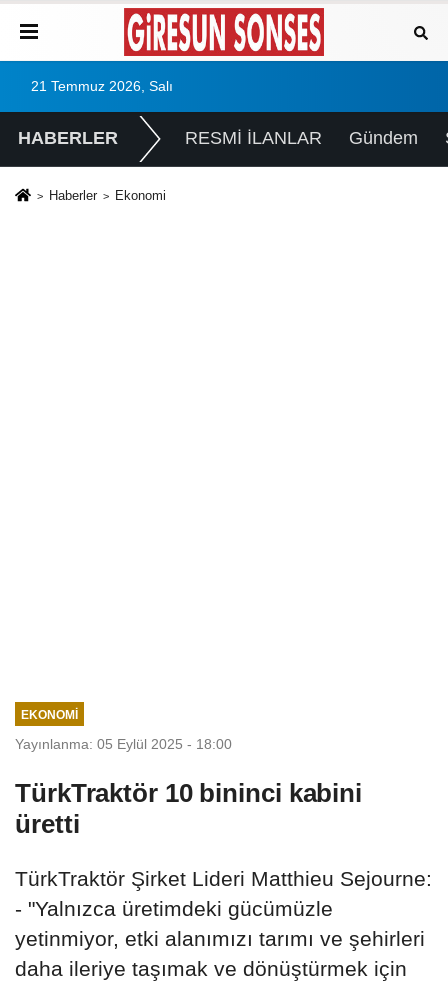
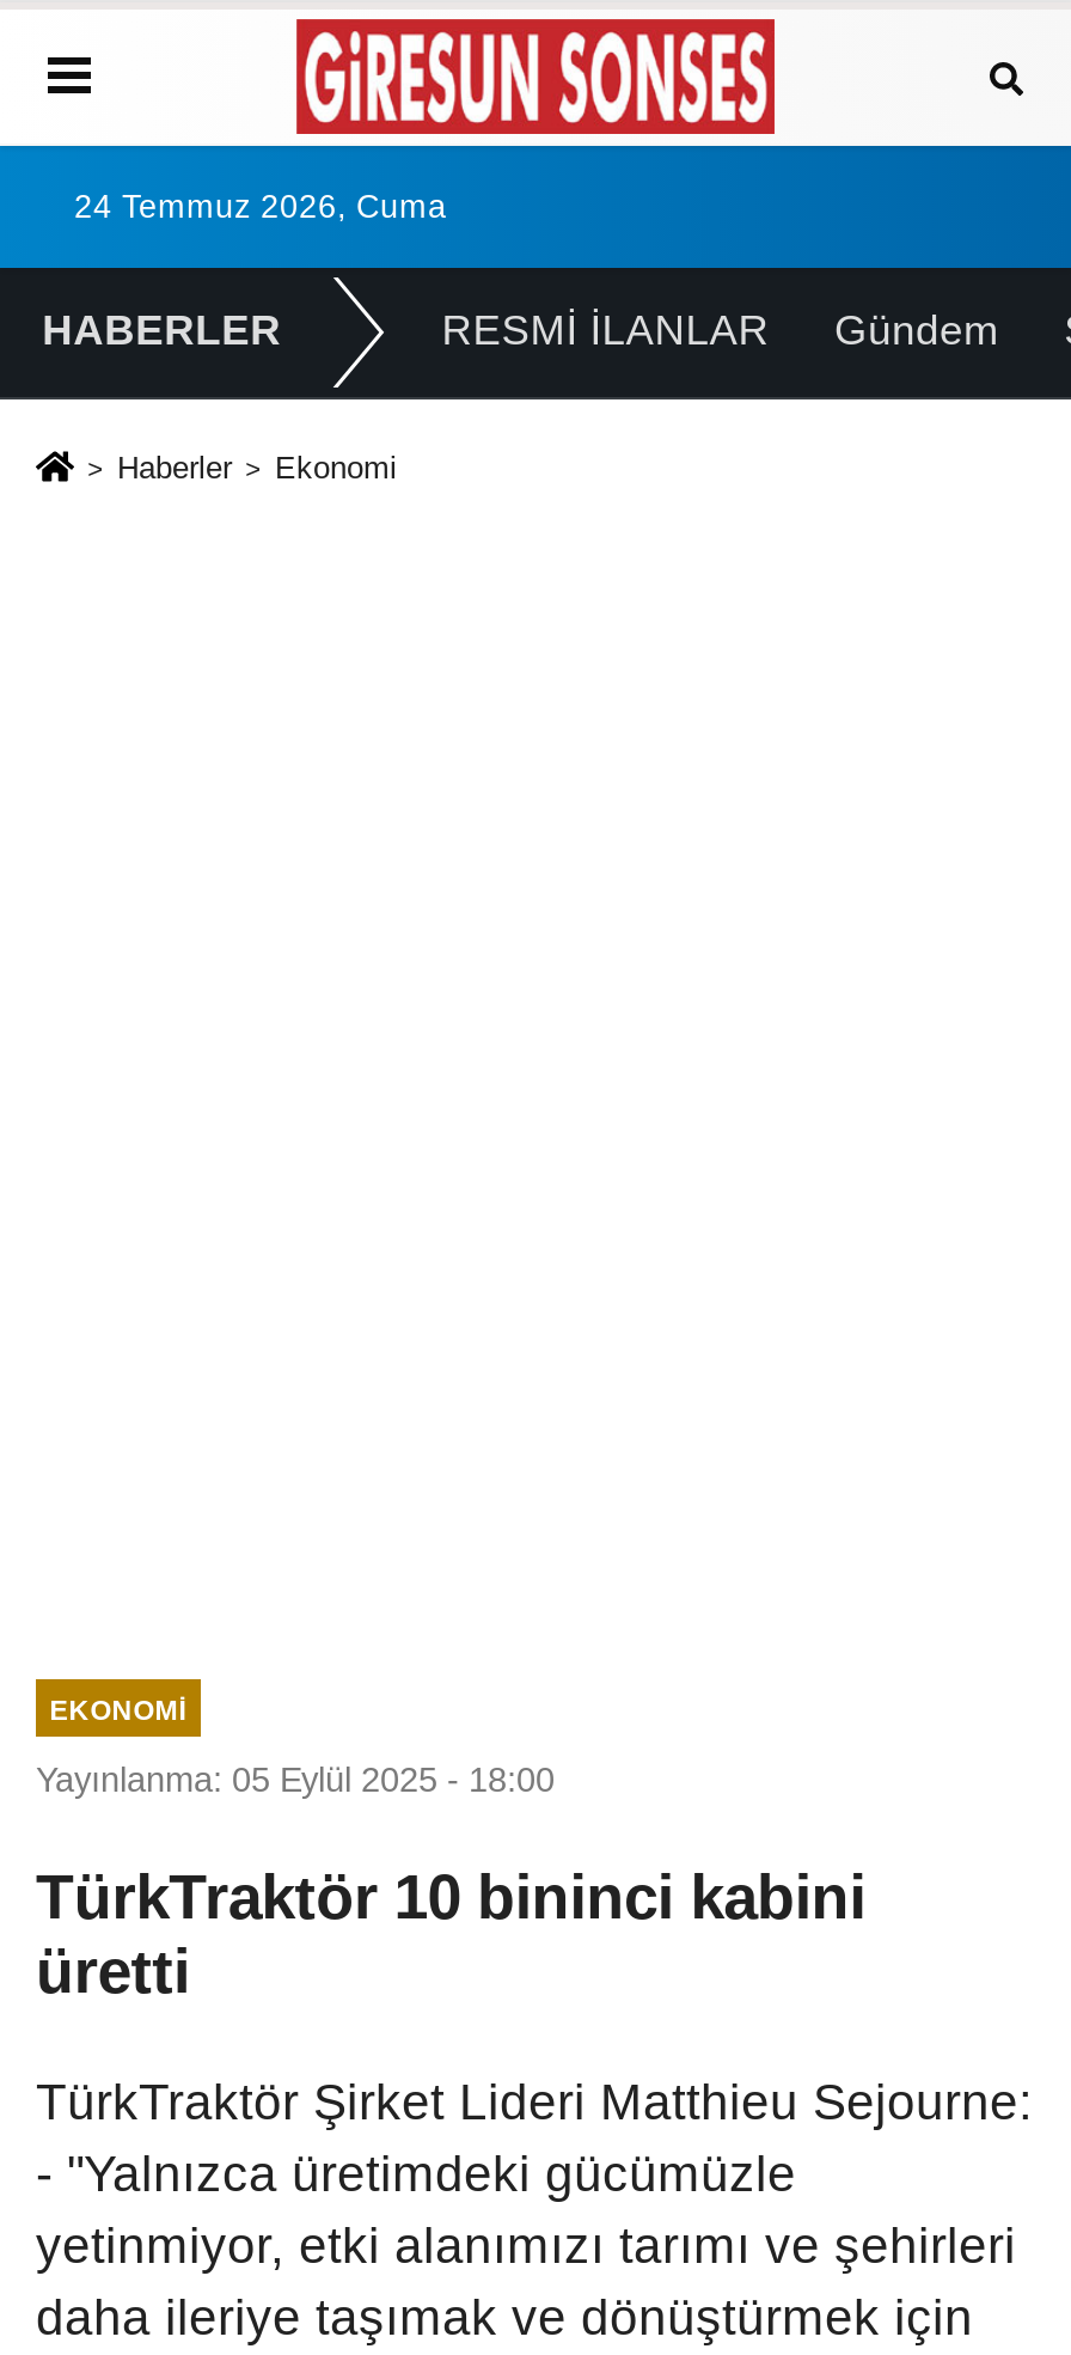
[31,79,173,94] 21 Temmuz 2026, Salı -> [74,189,447,225] 24 Temmuz 2026, Cuma

